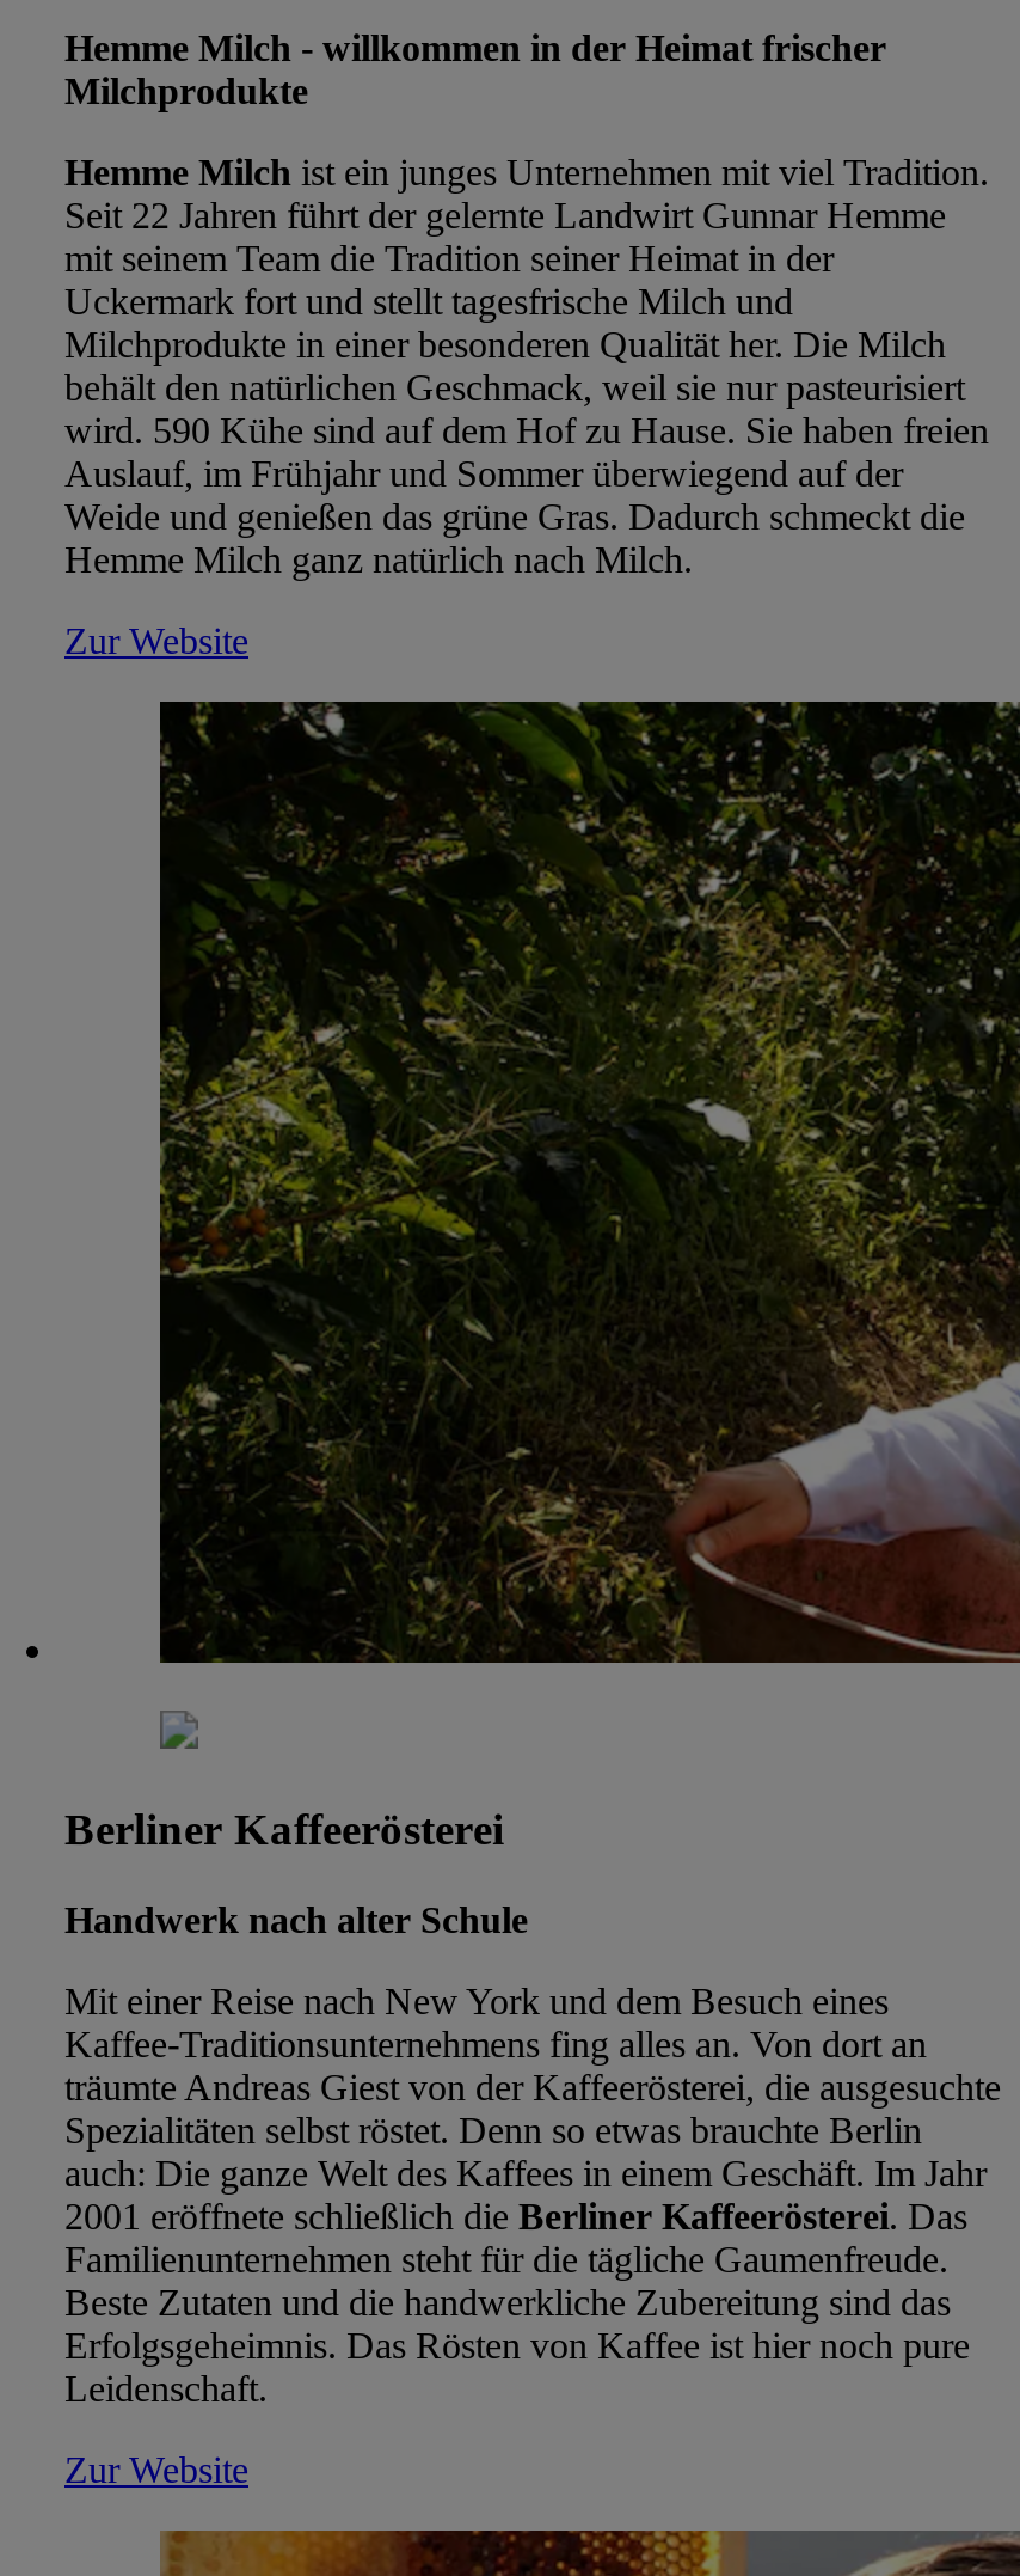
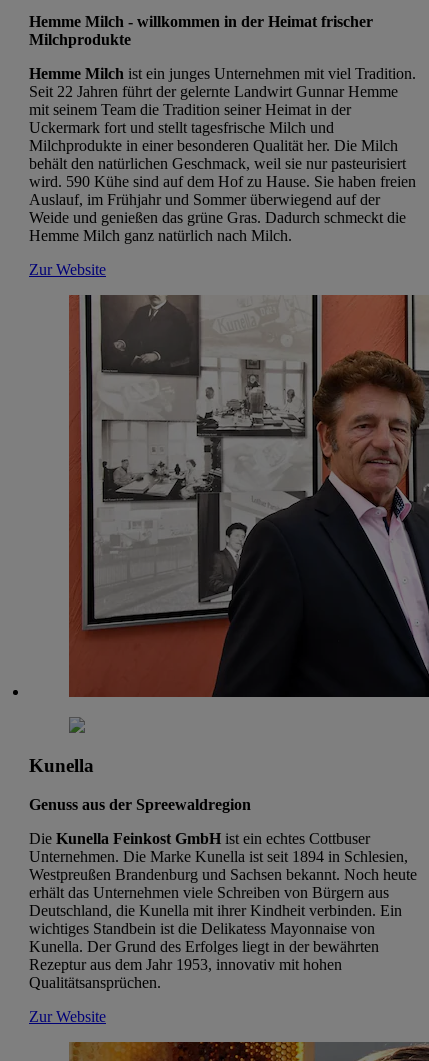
[158,699,1013,1665] [image] -> [68,294,426,698] [image]
[64,1803,504,1853] Berliner Kaffeerösterei -> [29,755,94,776] Kunella
[64,1900,528,1941] Handwerk nach alter Schule -> [29,796,251,813] Genuss aus der Spreewaldregion
[64,1981,1001,2409] Mit einer Reise nach New York und dem Besuch eines | Kaffee-Traditionsunternehmens fing alles an. Von dort an | träumte Andreas Giest von der Kaffeerösterei, die ausgesuchte | Spezialitäten selbst röstet. Denn so etwas brauchte Berlin | auch: Die ganze Welt des Kaffees in einem Geschäft. Im Jahr | 2001 eröffnete schließlich die Berliner Kaffeerösterei. Das | Familienunternehmen steht für die tägliche Gaumenfreude. | Beste Zutaten und die handwerkliche Zubereitung sind das | Erfolgsgeheimnis. Das Rösten von Kaffee ist hier noch pure | Leidenschaft. -> [29,830,417,991] Die Kunella Feinkost GmbH ist ein echtes Cottbuser | Unternehmen. Die Marke Kunella ist seit 1894 in Schlesien, | Westpreußen Brandenburg und Sachsen bekannt. Noch heute | erhält das Unternehmen viele Schreiben von Bürgern aus | Deutschland, die Kunella mit ihrer Kindheit verbinden. Ein | wichtiges Standbein ist die Delikatess Mayonnaise von | Kunella. Der Grund des Erfolges liegt in der bewährten | Rezeptur aus dem Jahr 1953, innovativ mit hohen | Qualitätsansprüchen.

